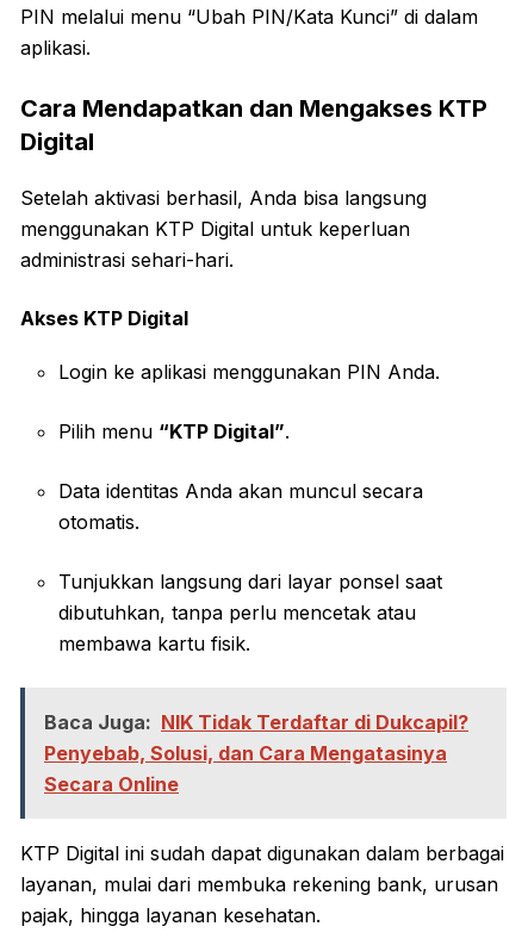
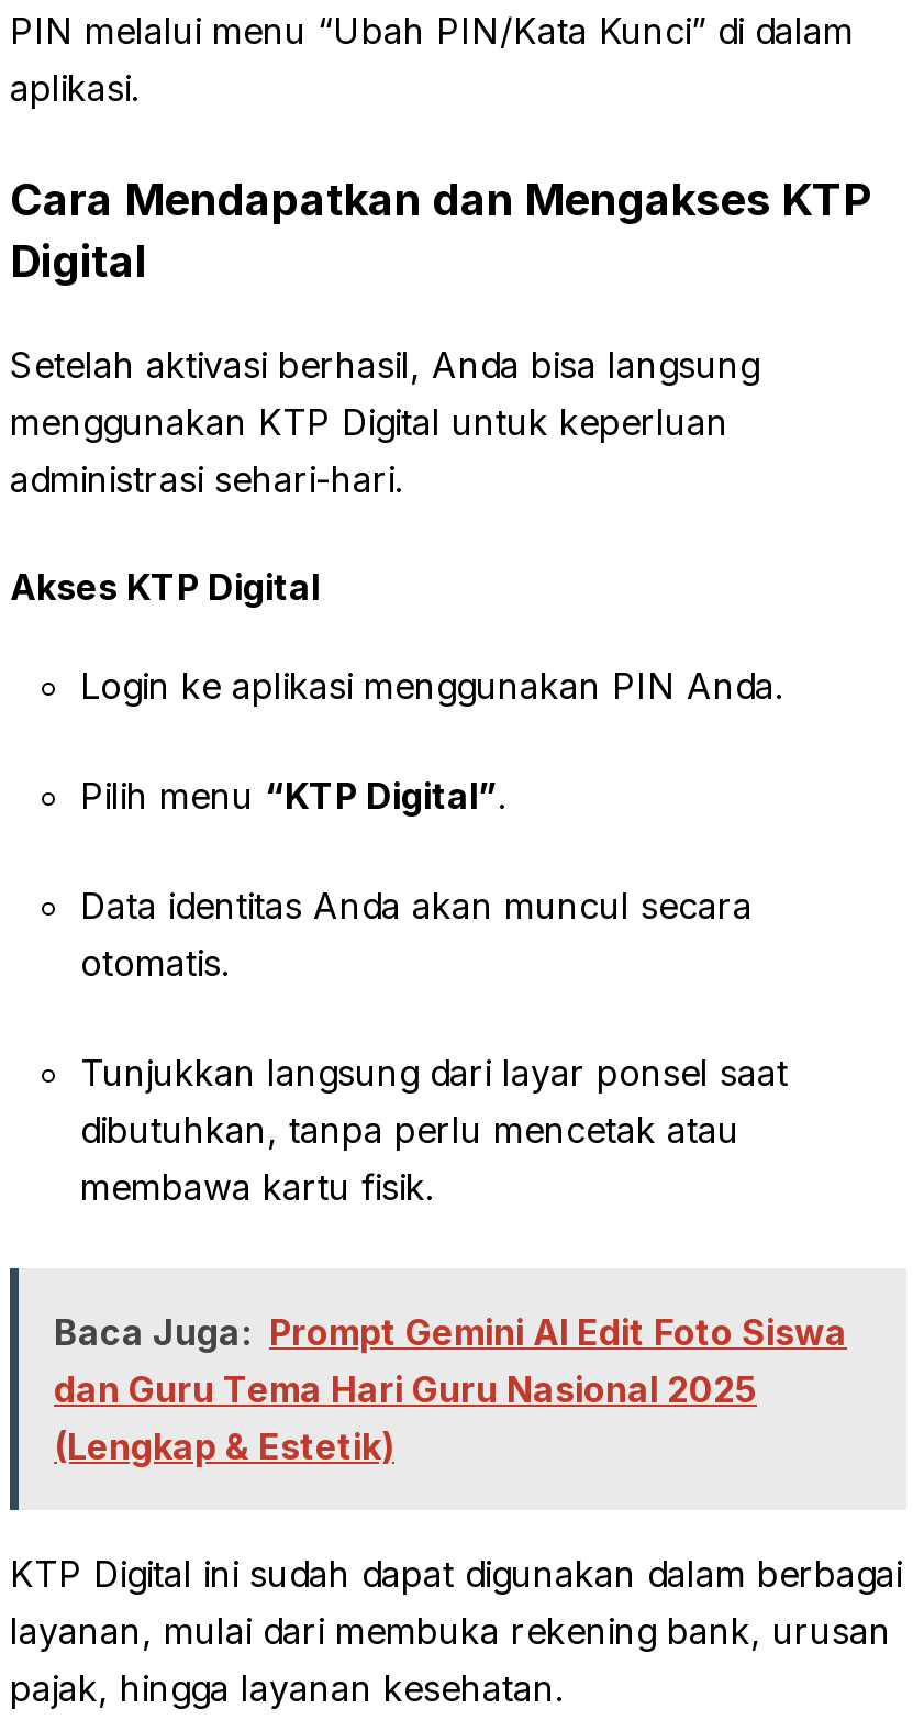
[44,710,468,796] Baca Juga: NIK Tidak Terdaftar di Dukcapil? | Penyebab, Solusi, dan Cara Mengatasinya | Secara Online -> [54,1310,847,1469] Baca Juga: Prompt Gemini AI Edit Foto Siswa | dan Guru Tema Hari Guru Nasional 2025 | (Lengkap & Estetik)

